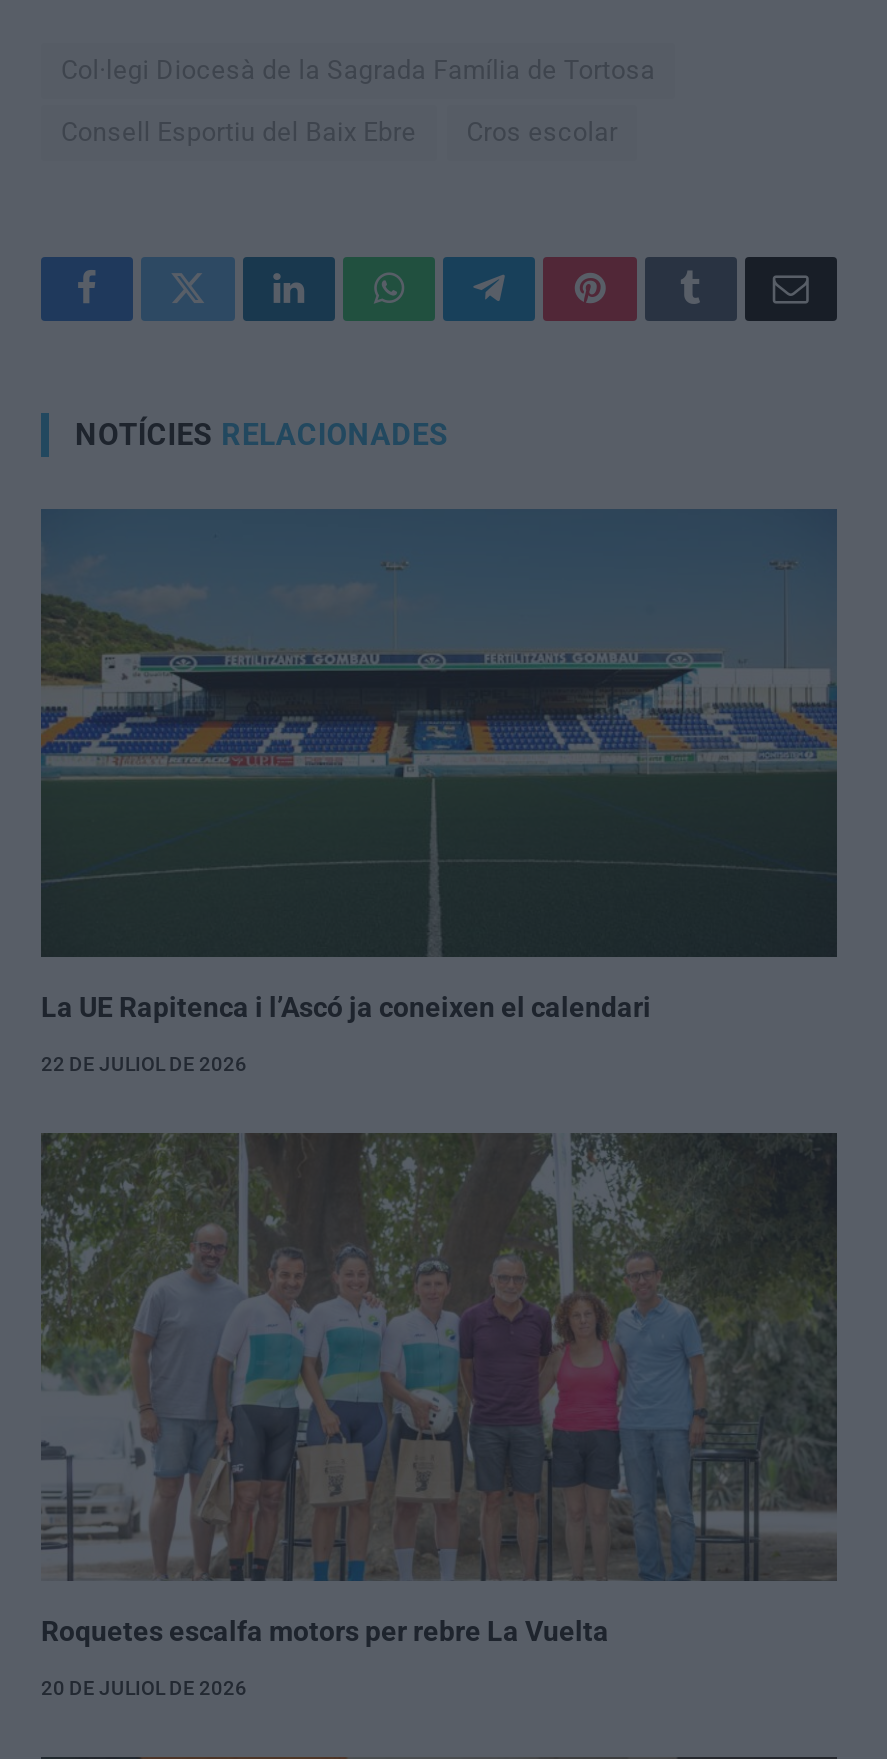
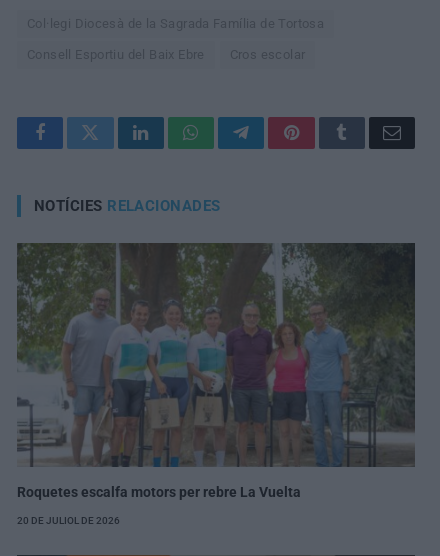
[39,507,839,1075] [image] | La UE Rapitenca i l’Ascó ja coneixen el calendari | 22 DE JULIOL DE 2026 -> none

